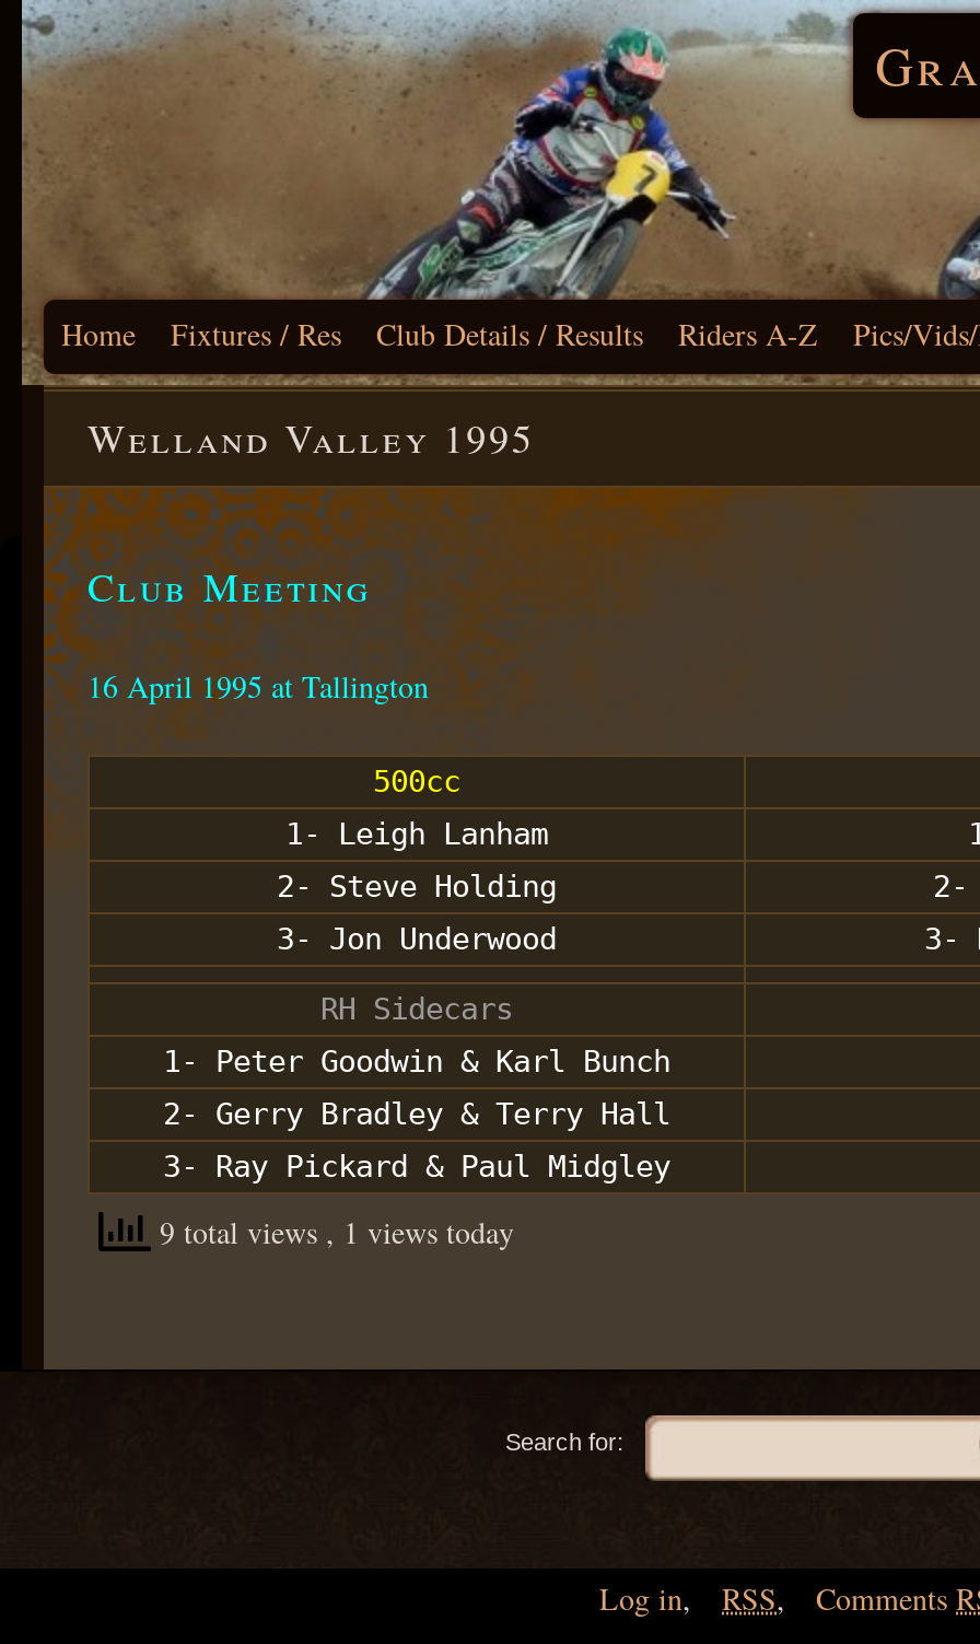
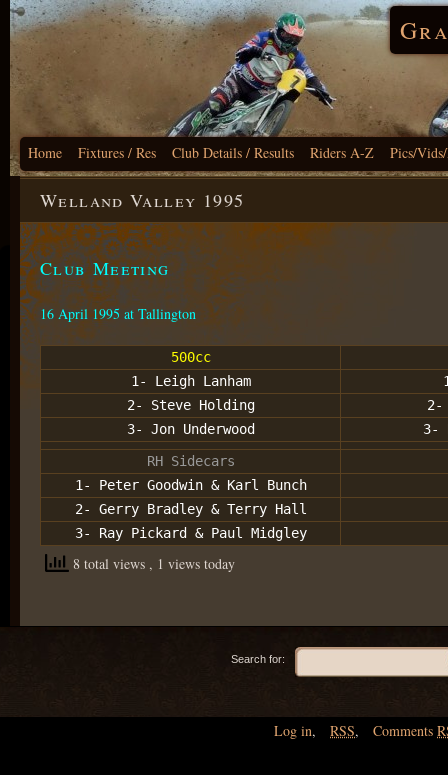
[151,1212,514,1254] 9 total views, 1 views today -> [69,554,235,573] 8 total views, 1 views today

